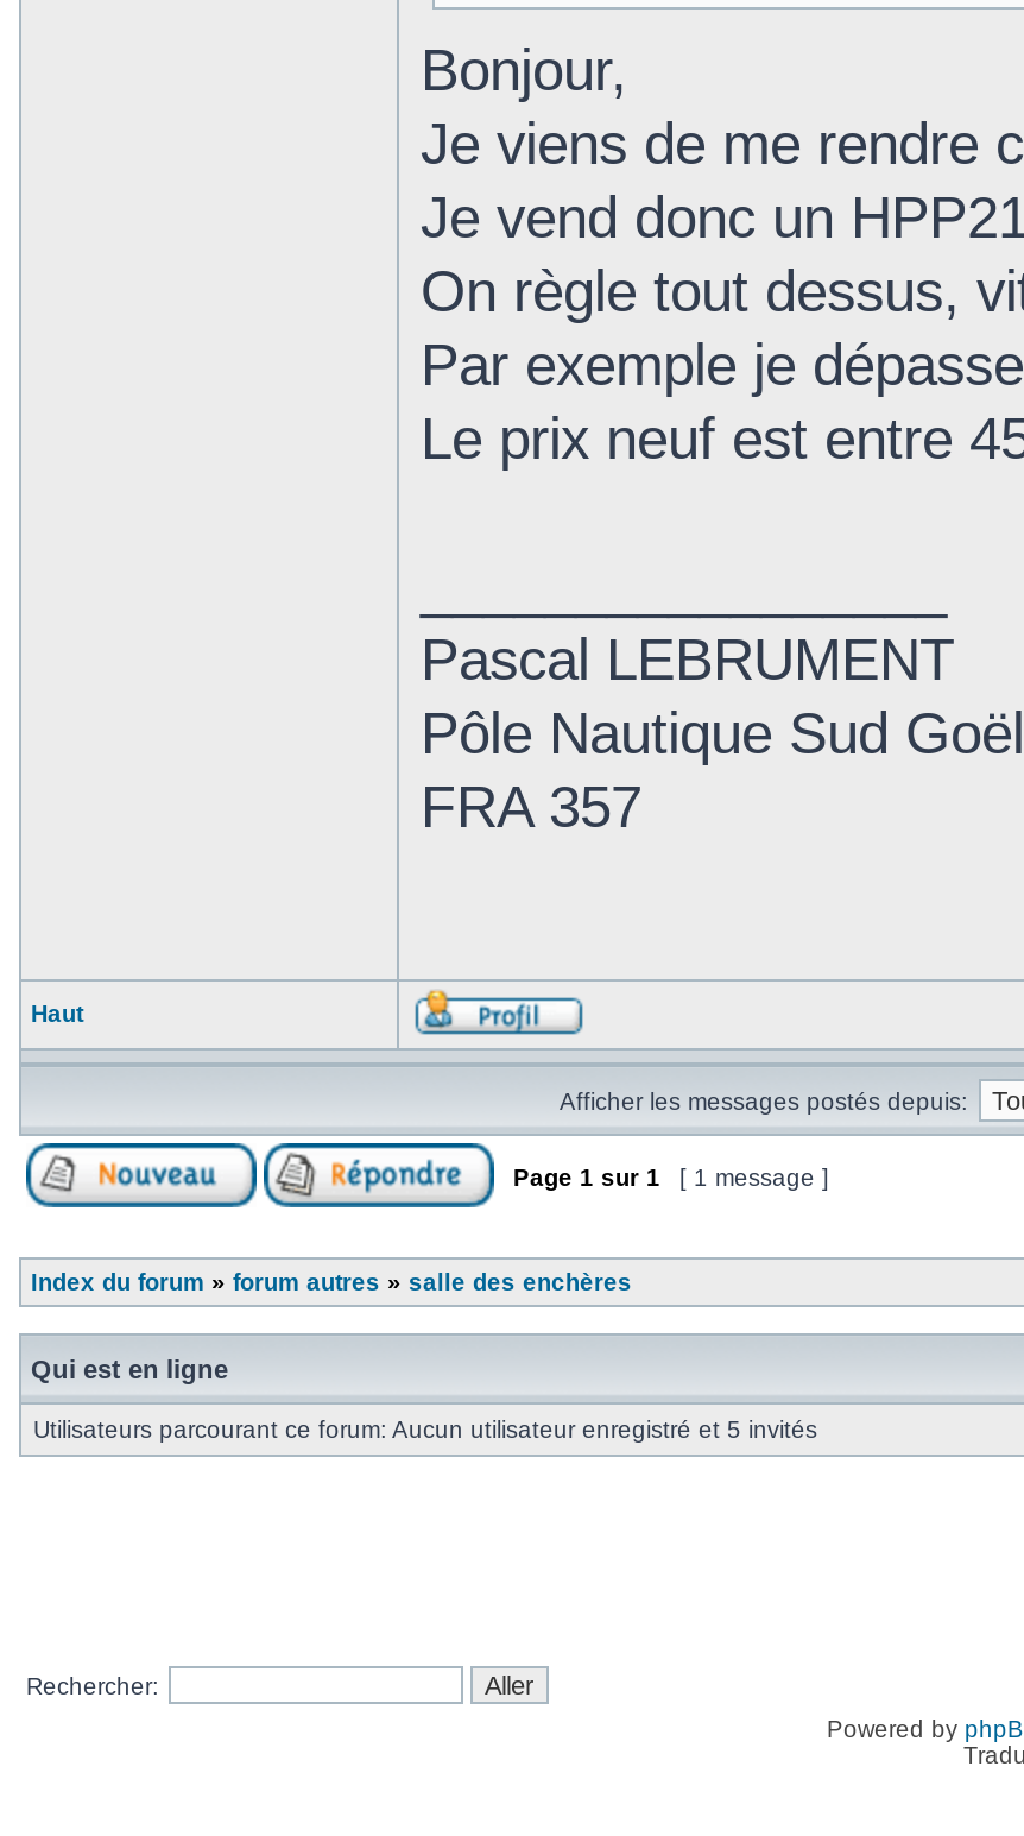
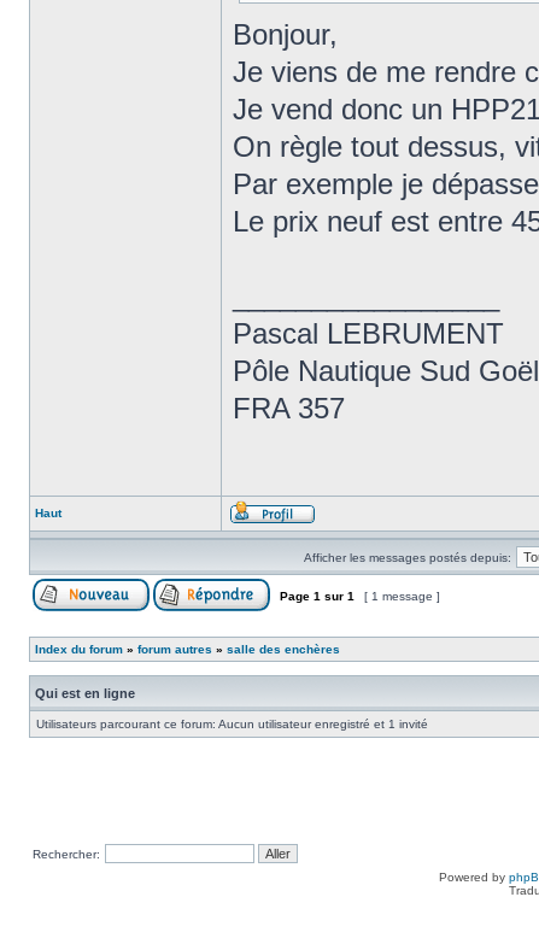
[33,1417,817,1443] Utilisateurs parcourant ce forum: Aucun utilisateur enregistré et 5 invités -> [36,717,428,731] Utilisateurs parcourant ce forum: Aucun utilisateur enregistré et 1 invité

